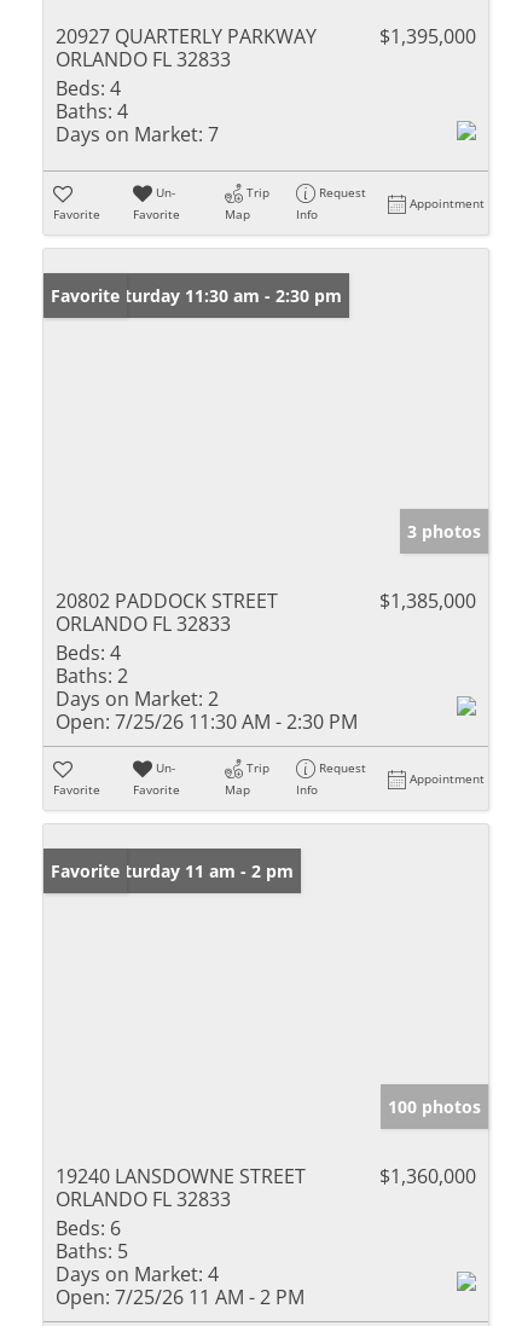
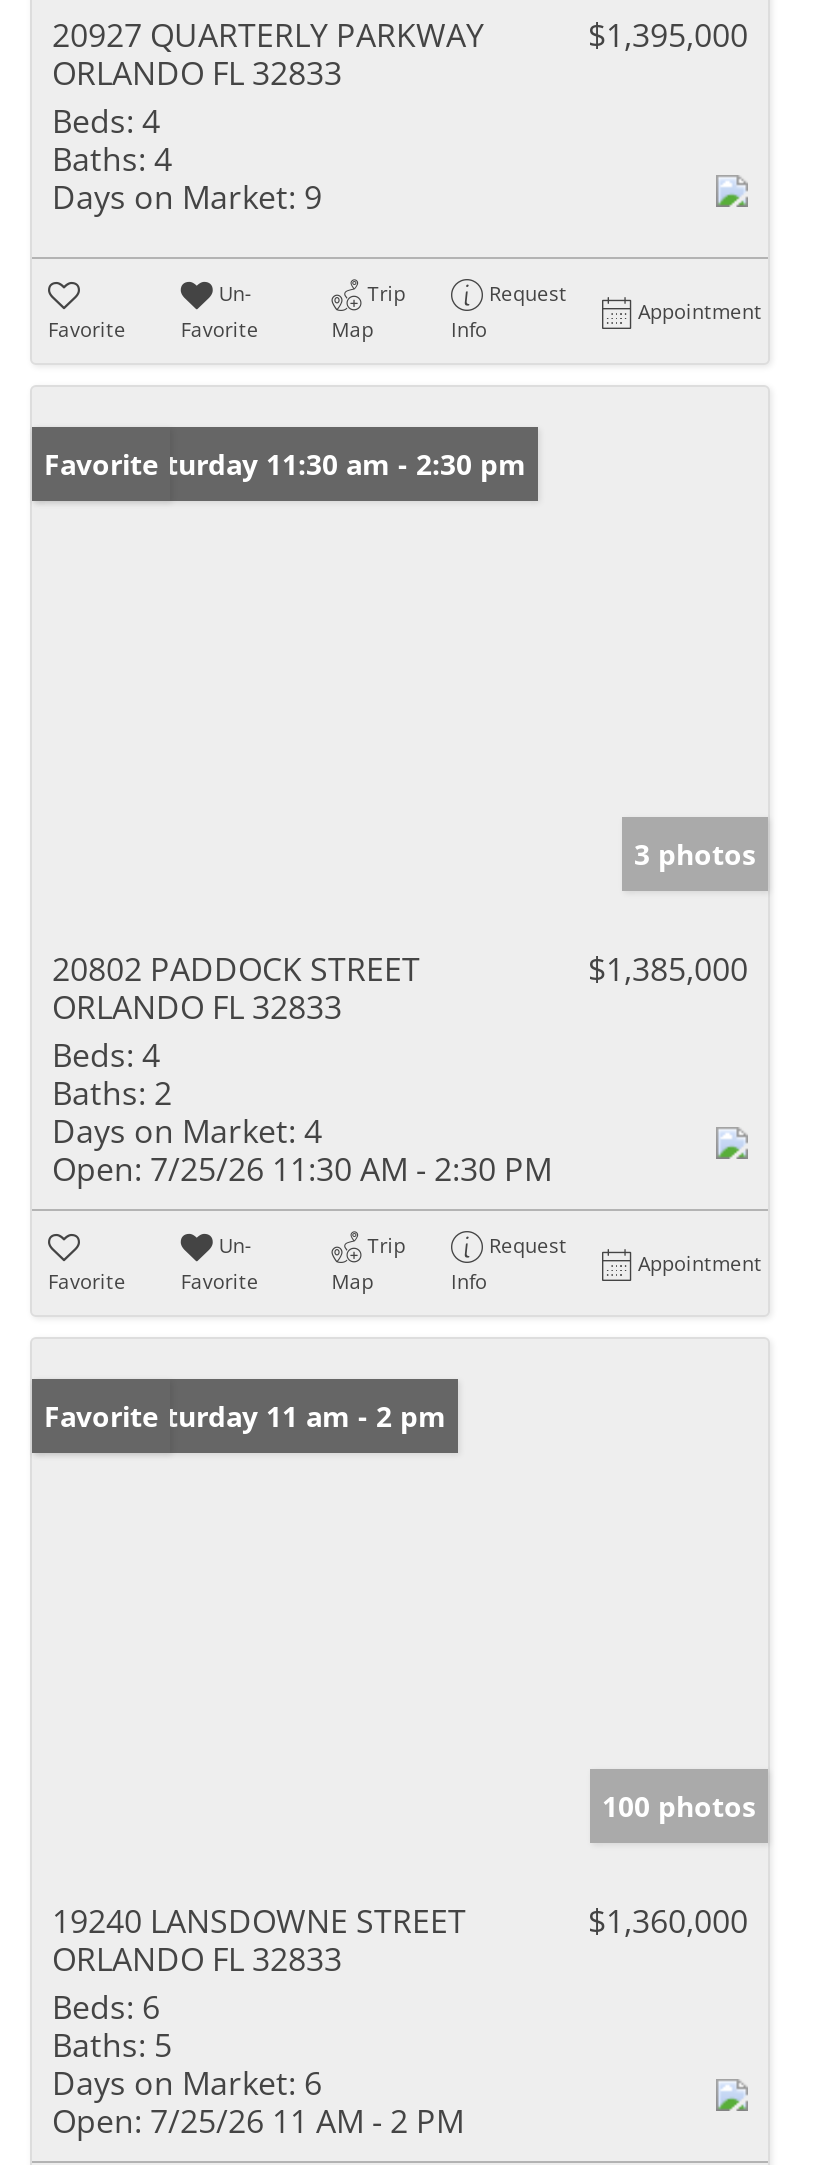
[56,121,219,147] Days on Market: 7 -> [52,174,322,218] Days on Market: 9
[56,685,219,712] Days on Market: 2 -> none
moved [56,1261,219,1288] -> [52,1109,322,1153]: Days on Market: 4
none -> [52,2062,322,2106] Days on Market: 6

